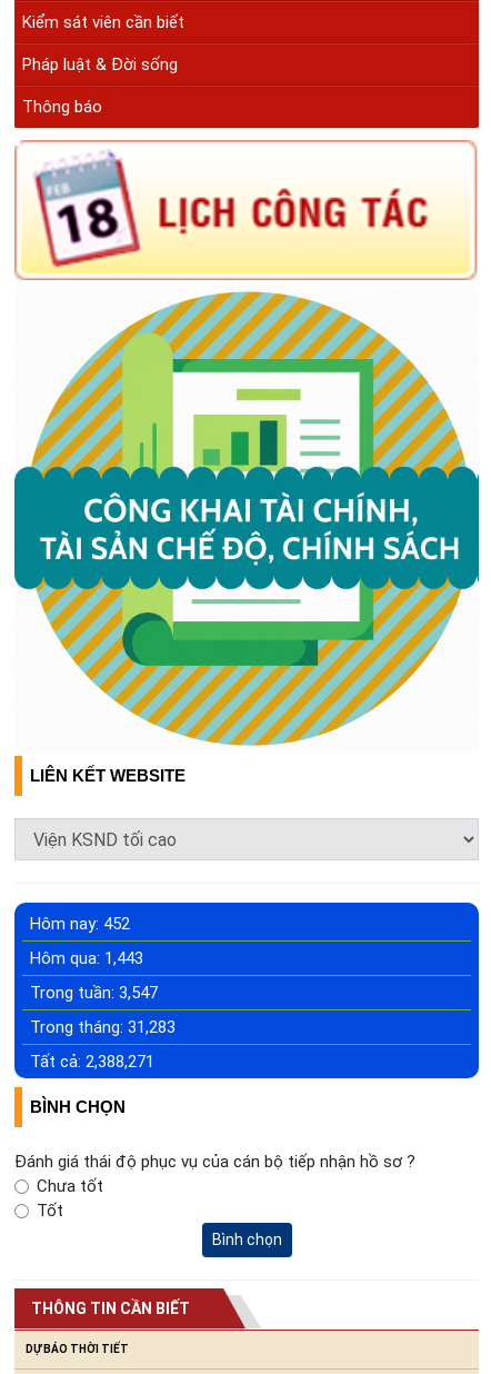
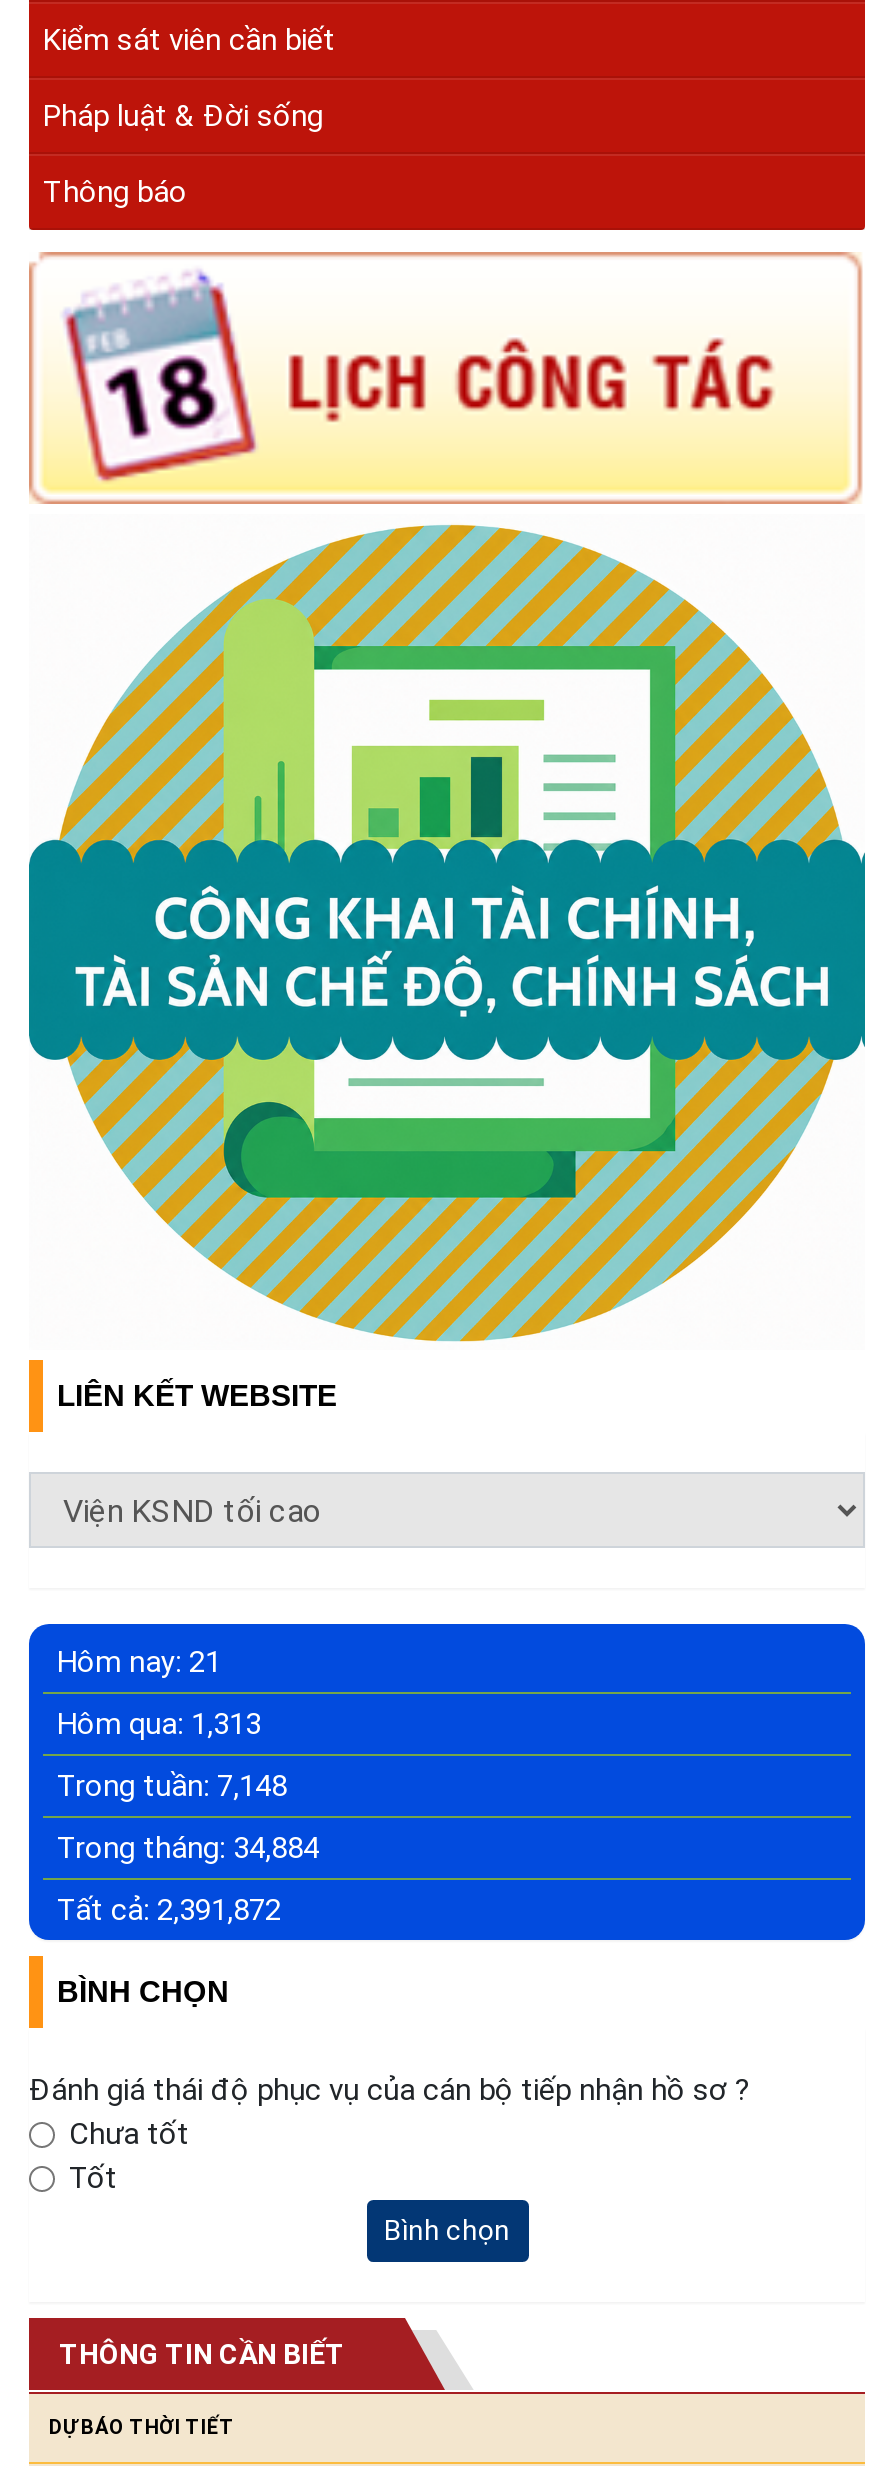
[30,914,130,934] Hôm nay: 452 -> [57,1644,221,1680] Hôm nay: 21
[30,948,143,968] Hôm qua: 1,443 -> [57,1706,261,1742] Hôm qua: 1,313
[30,983,158,1003] Trong tuần: 3,547 -> [57,1768,287,1804] Trong tuần: 7,148
[30,1017,176,1037] Trong tháng: 31,283 -> [57,1830,319,1866] Trong tháng: 34,884
[30,1052,154,1072] Tất cả: 2,388,271 -> [57,1892,281,1928] Tất cả: 2,391,872

